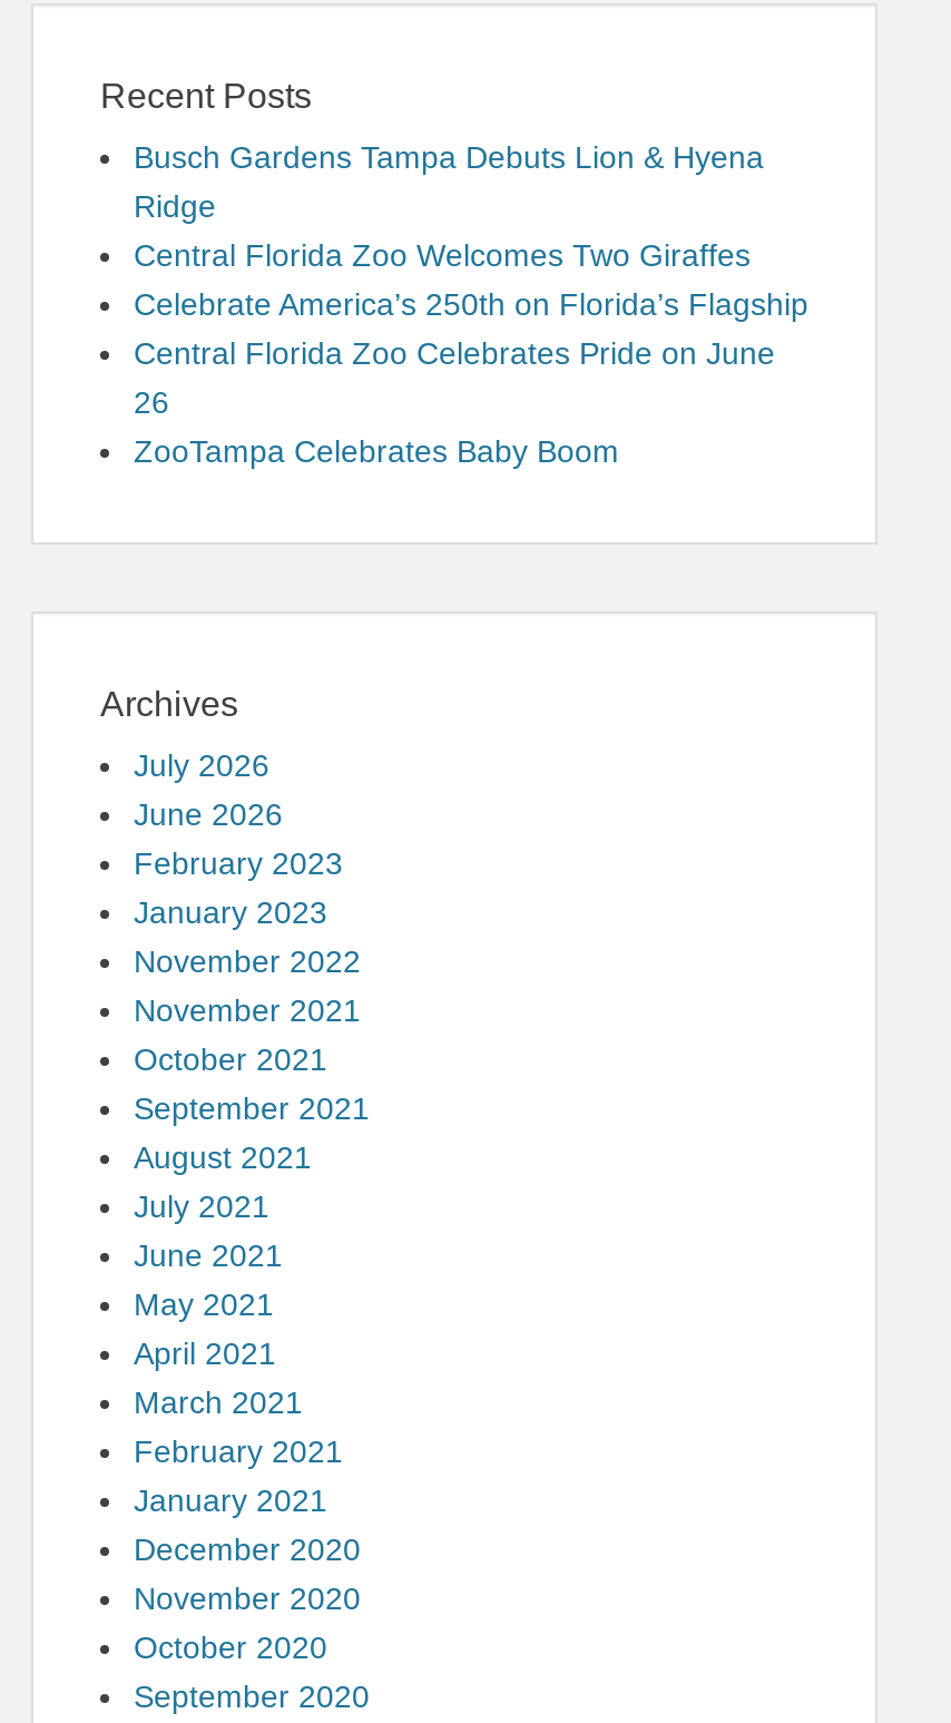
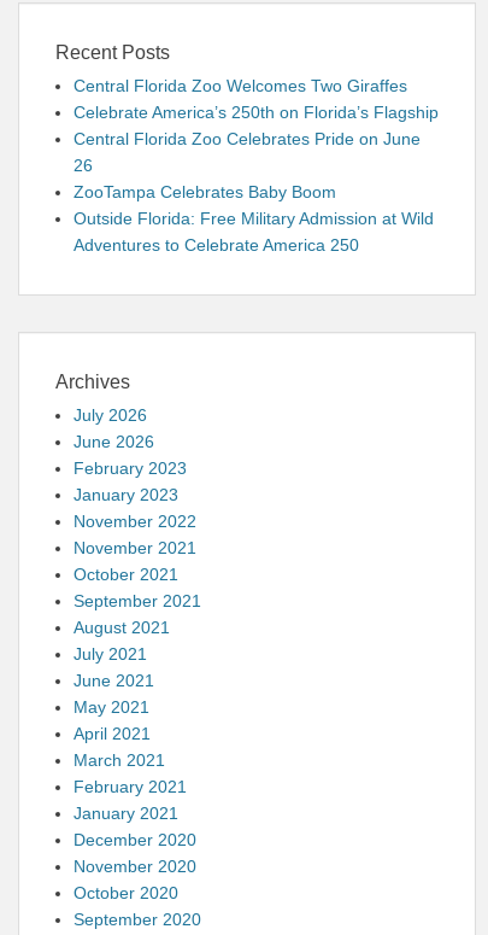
[134,138,764,223] Busch Gardens Tampa Debuts Lion & Hyena | Ridge -> none
moved [134,236,808,468] -> [74,76,439,202]: Central Florida Zoo Welcomes Two Giraffes | Celebrate America’s 250th on Florida’s Flagship | Central Florida Zoo Celebrates Pride on June | 26 | ZooTampa Celebrates Baby Boom
none -> [74,209,434,255] Outside Florida: Free Military Admission at Wild | Adventures to Celebrate America 250

